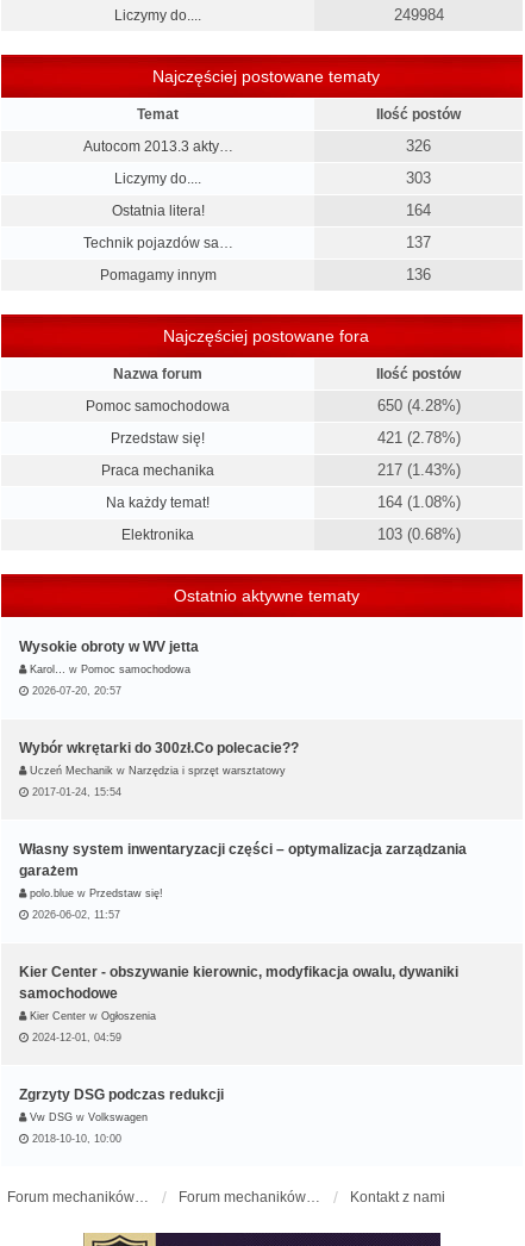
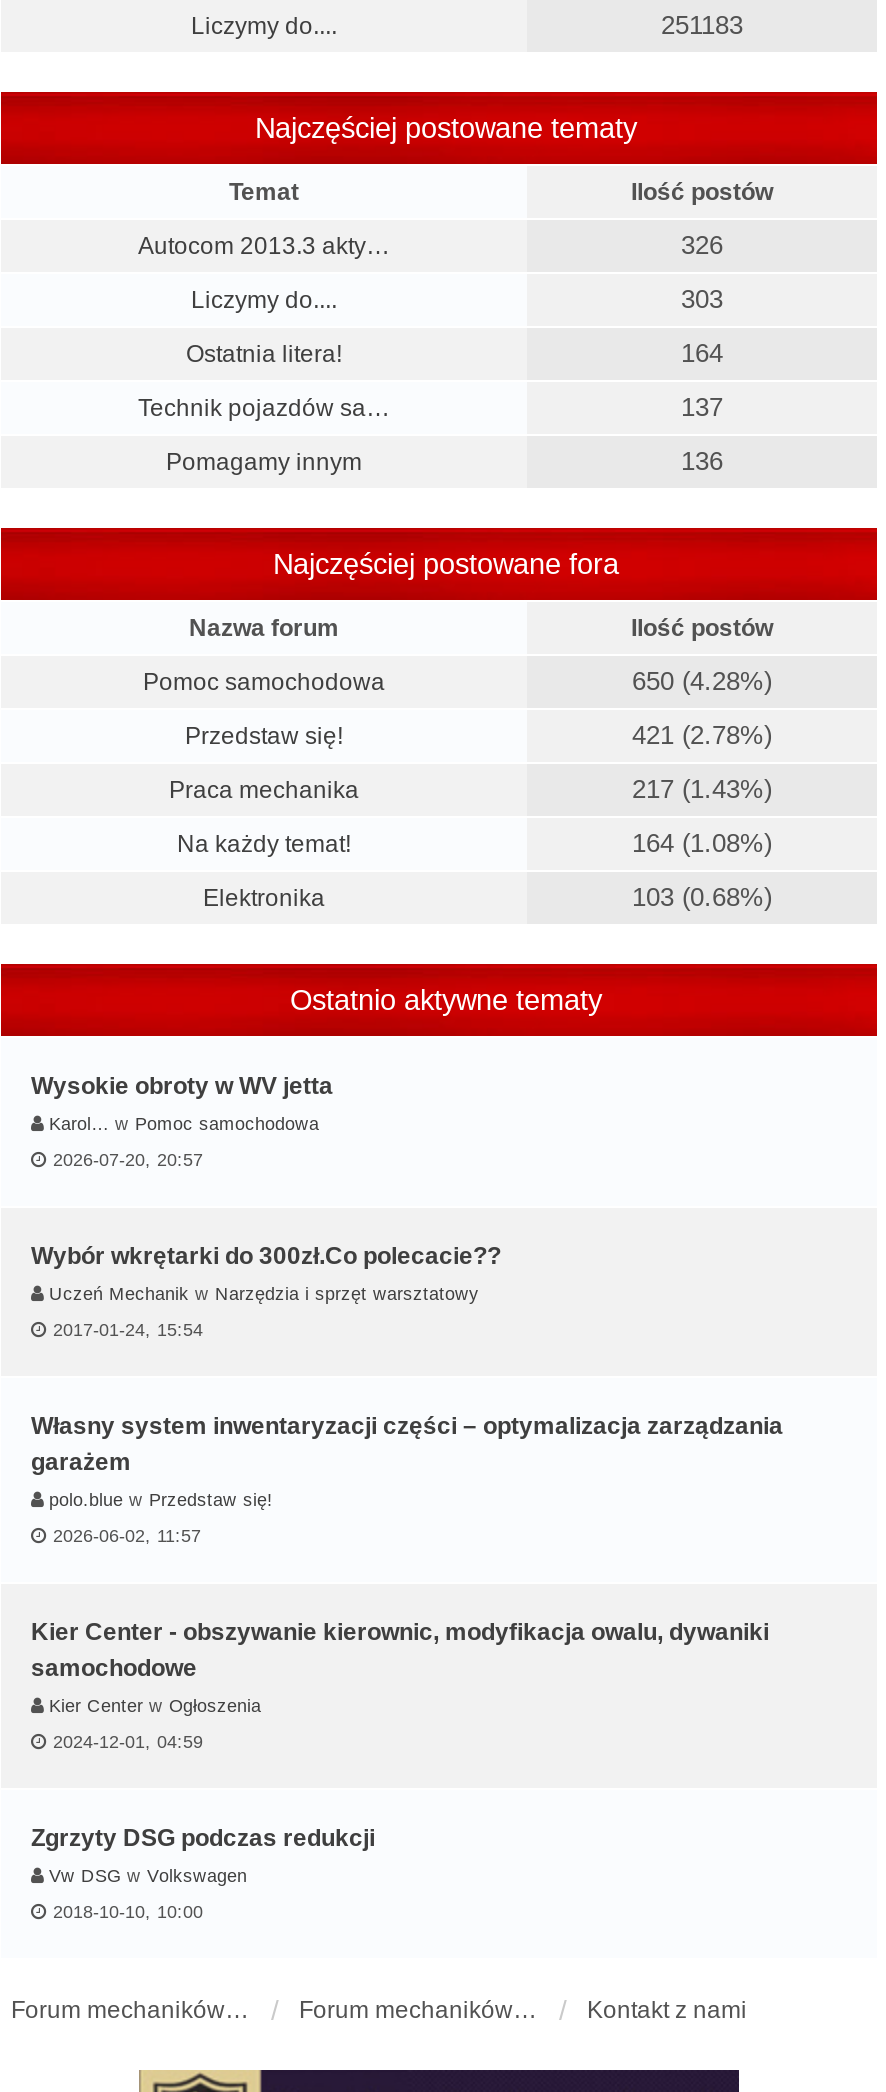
[393,6,443,24] 249984 -> [661,11,743,41] 251183

